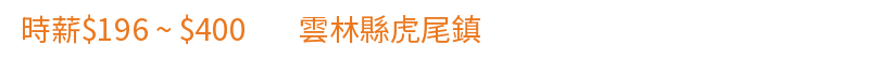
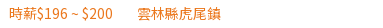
[21,7,481,50] 時薪$196 ~ $400 雲林縣虎尾鎮 -> [9,3,221,23] 時薪$196 ~ $200 雲林縣虎尾鎮

